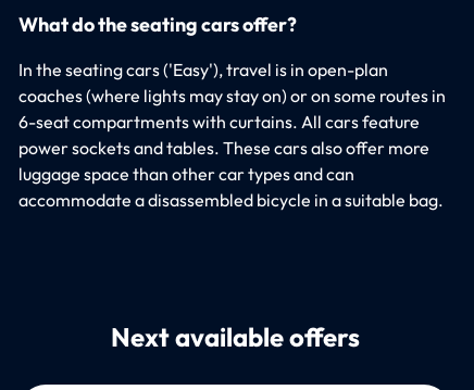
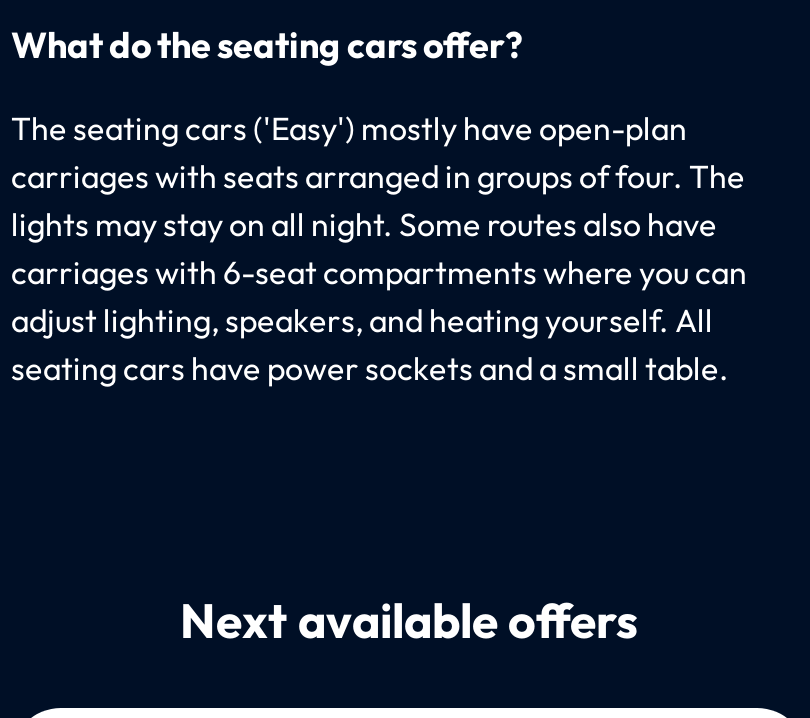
[18,58,446,211] In the seating cars ('Easy'), travel is in open-plan | coaches (where lights may stay on) or on some routes in | 6-seat compartments with curtains. All cars feature | power sockets and tables. These cars also offer more | luggage space than other car types and can | accommodate a disassembled bicycle in a suitable bag. -> [11,108,747,388] The seating cars ('Easy') mostly have open-plan | carriages with seats arranged in groups of four. The | lights may stay on all night. Some routes also have | carriages with 6-seat compartments where you can | adjust lighting, speakers, and heating yourself. All | seating cars have power sockets and a small table.

